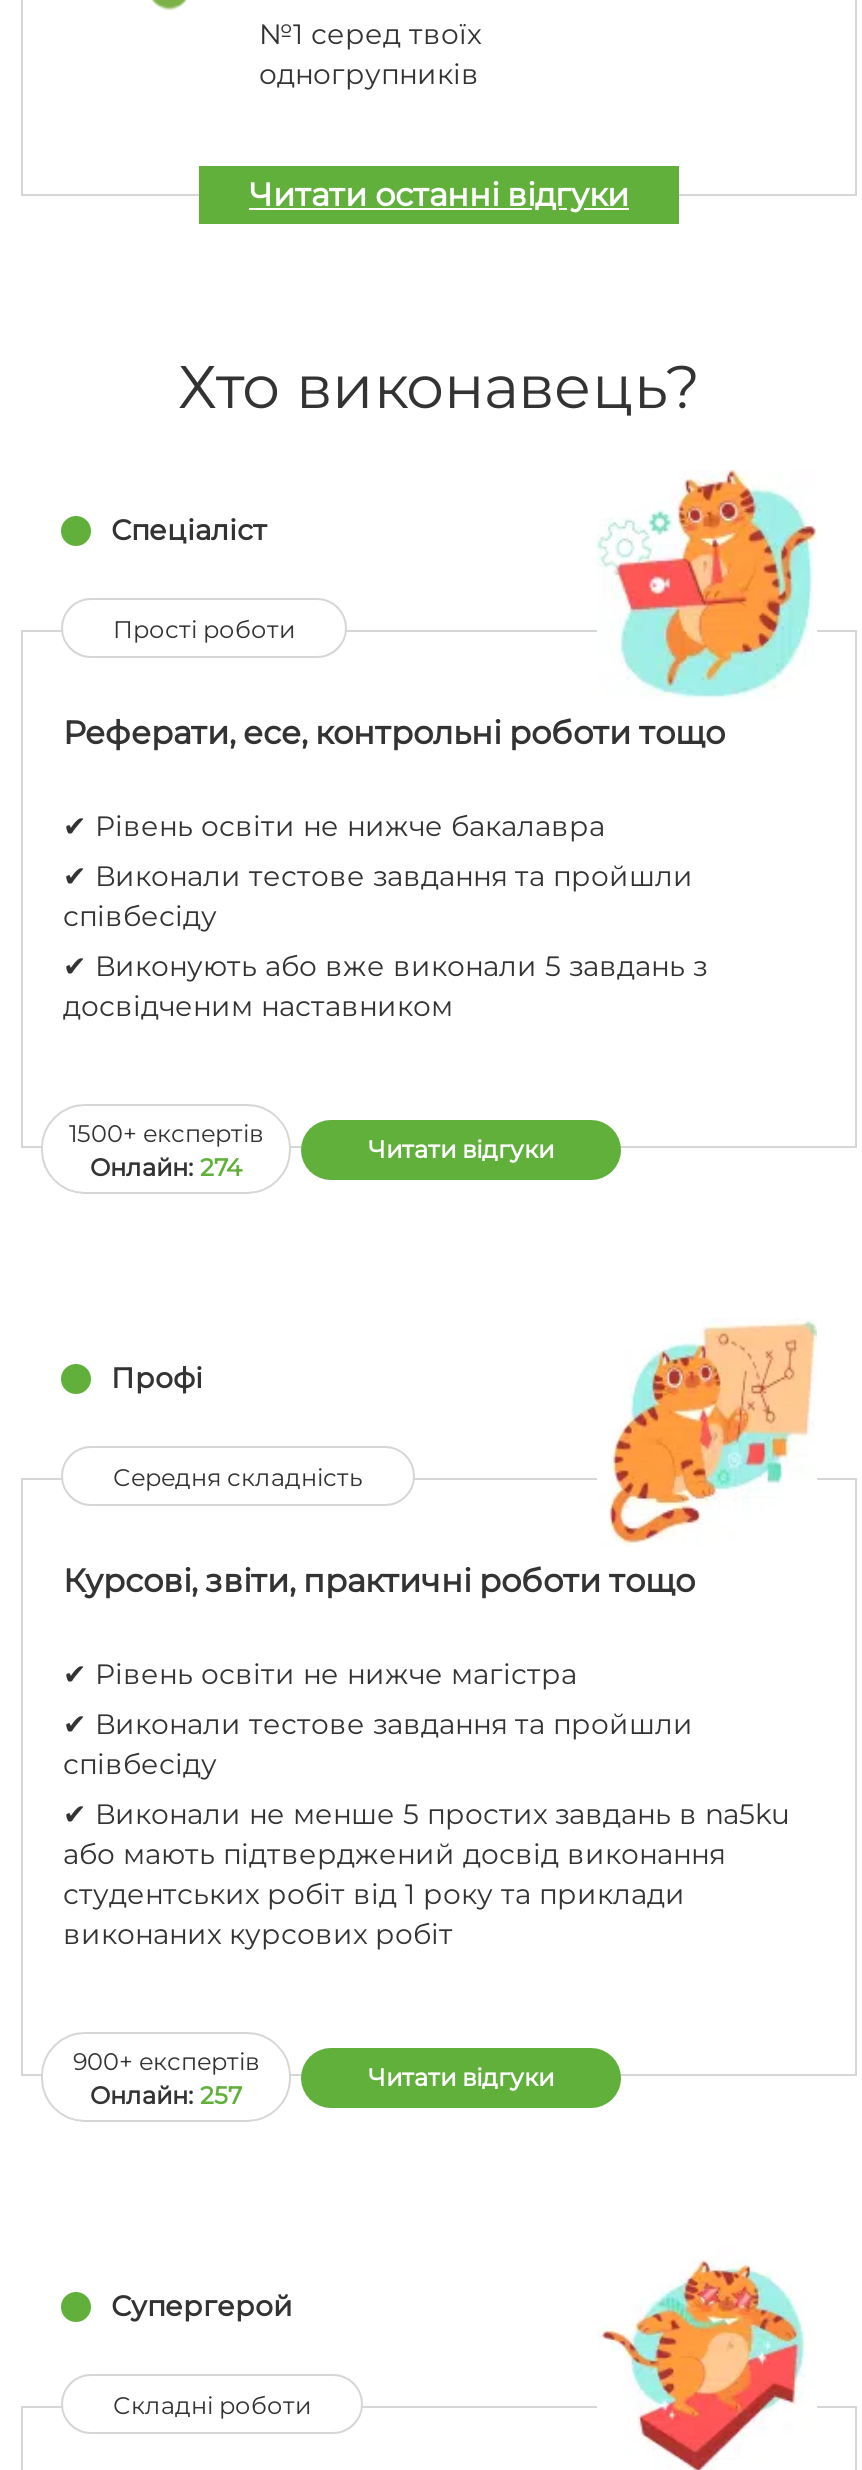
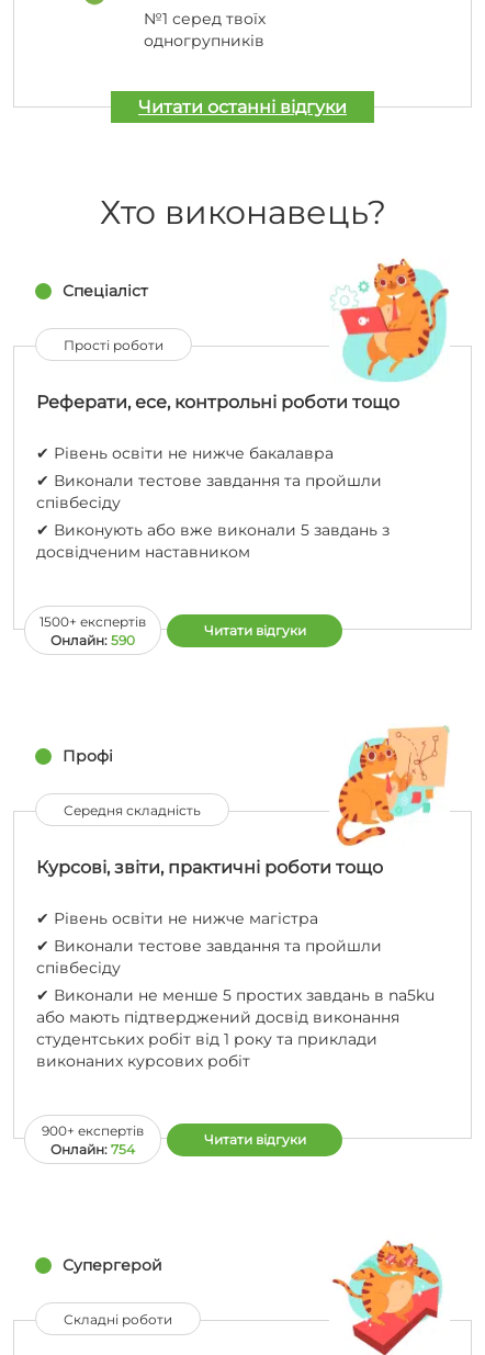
[90,1152,242,1182] Oнлайн: 274 -> [50,632,135,648] Oнлайн: 590
[90,2080,242,2110] Oнлайн: 257 -> [50,1141,135,1157] Oнлайн: 754

